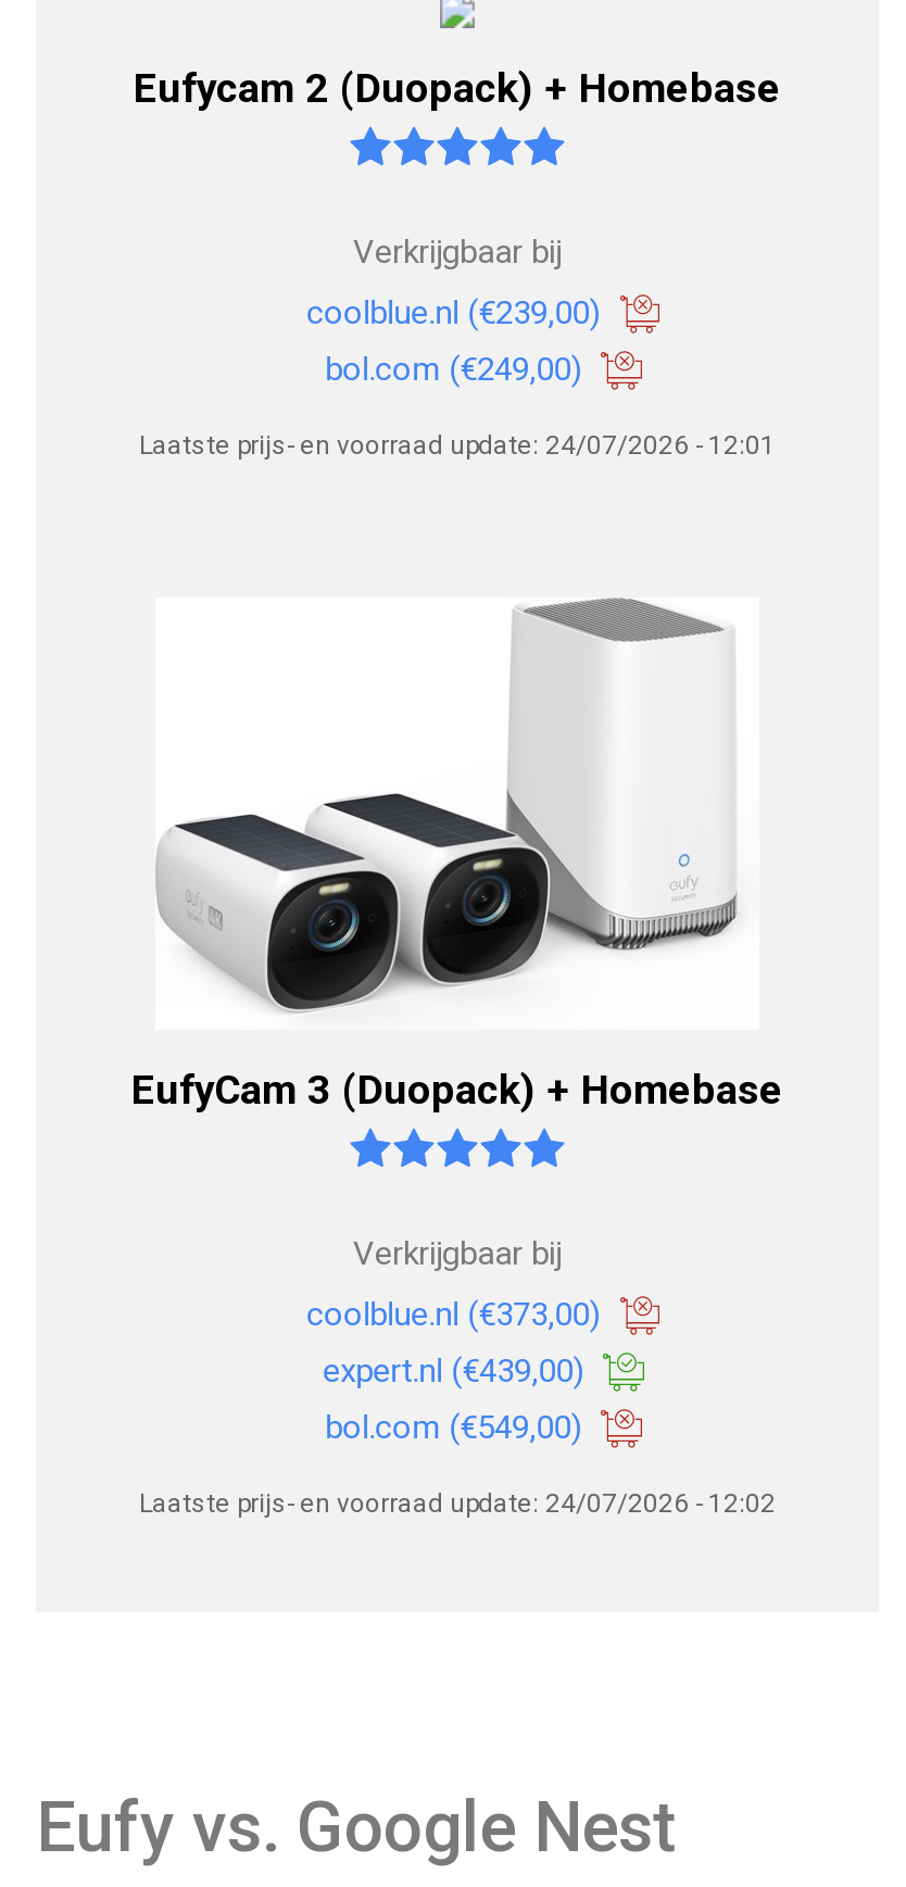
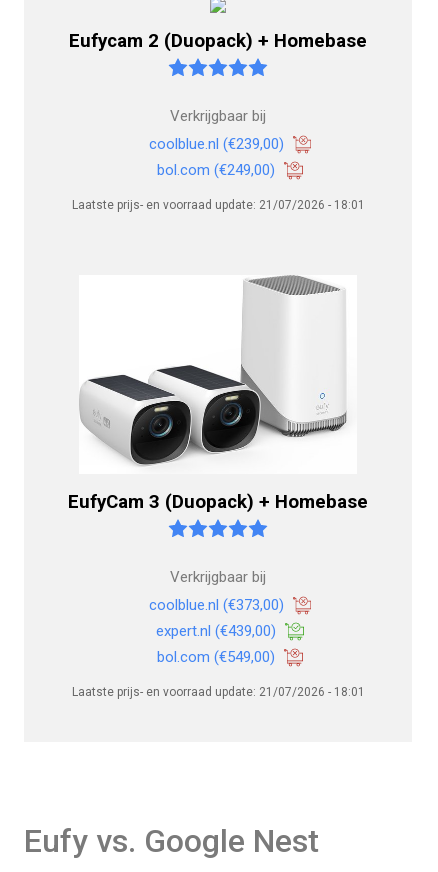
[139,431,776,461] Laatste prijs- en voorraad update: 24/07/2026 - 12:01 -> [71,198,364,212] Laatste prijs- en voorraad update: 21/07/2026 - 18:01
[139,1488,776,1518] Laatste prijs- en voorraad update: 24/07/2026 - 12:02 -> [71,685,364,699] Laatste prijs- en voorraad update: 21/07/2026 - 18:01

